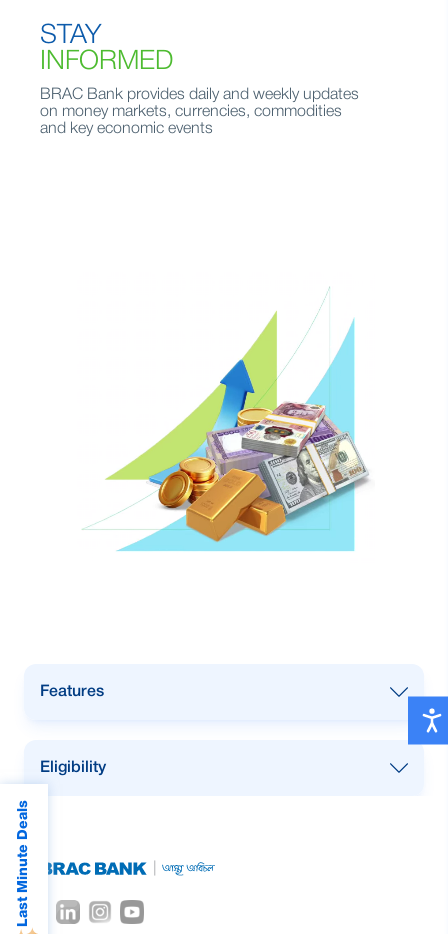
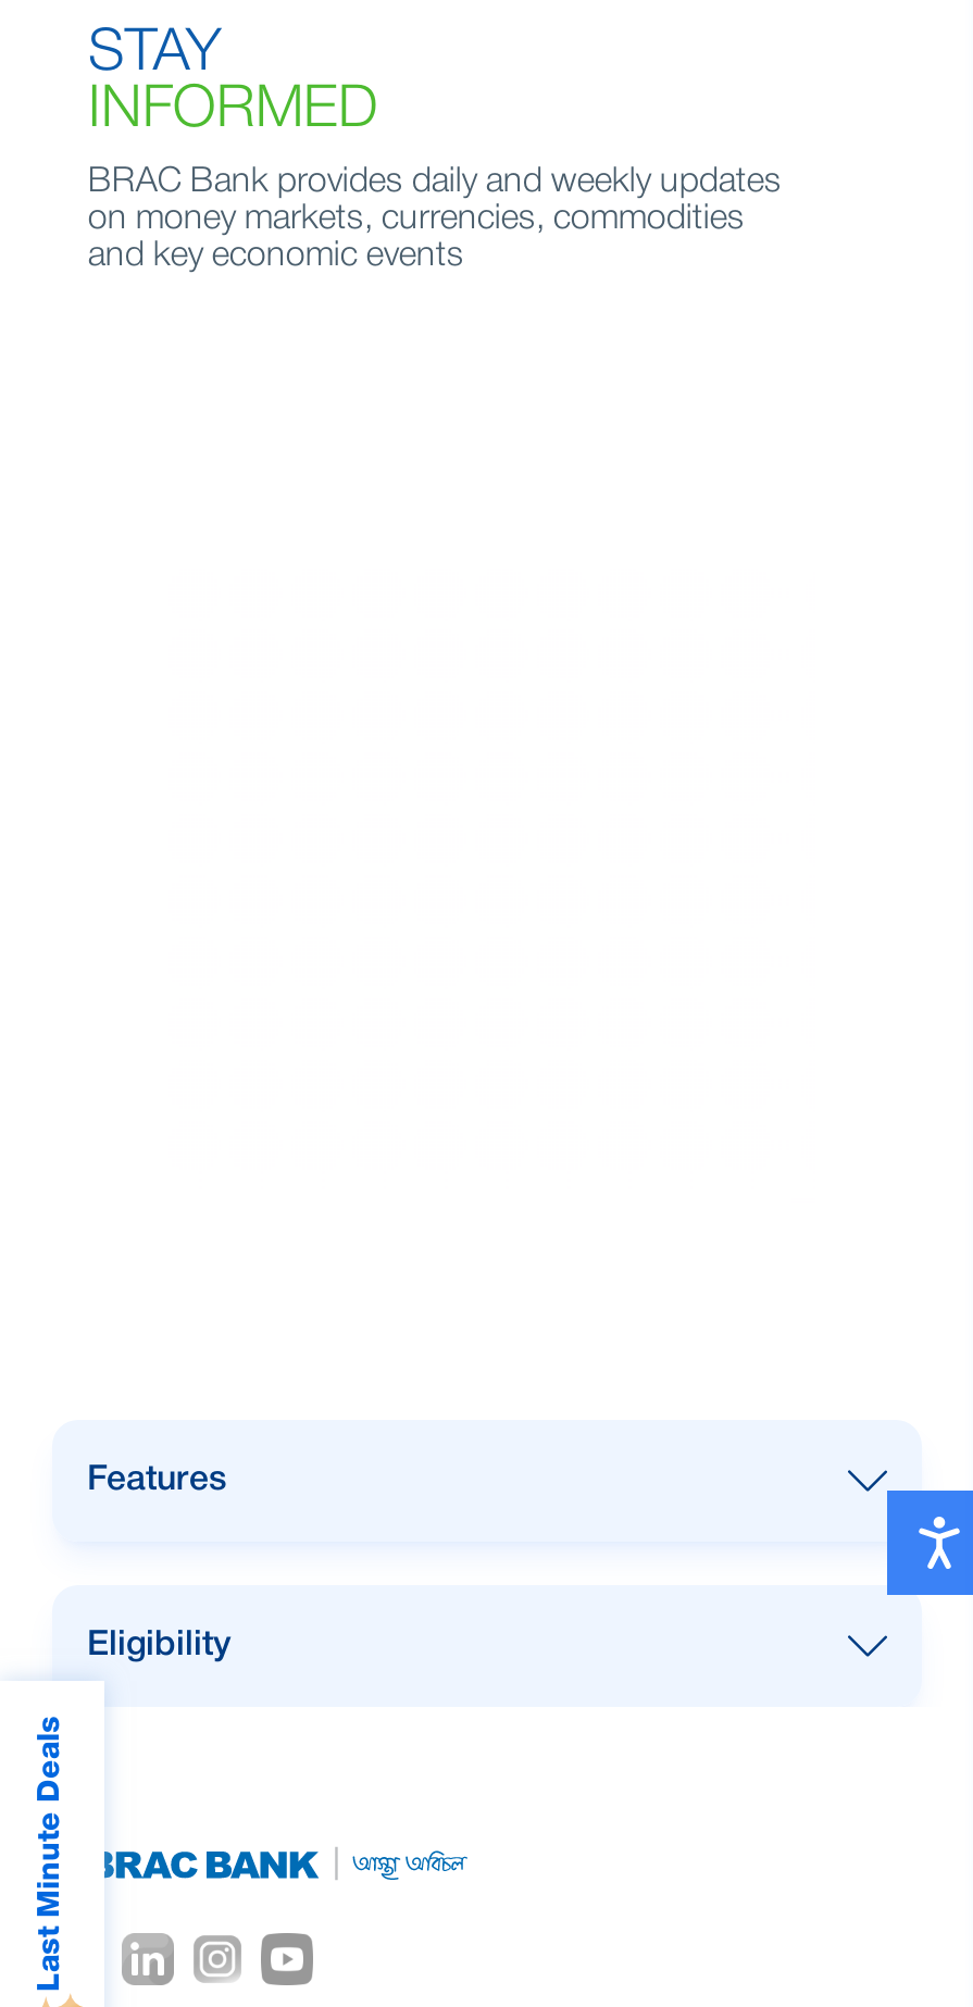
[105,311,370,552] [image] -> none

